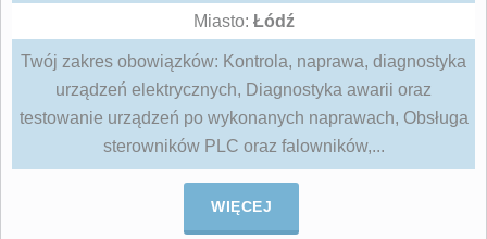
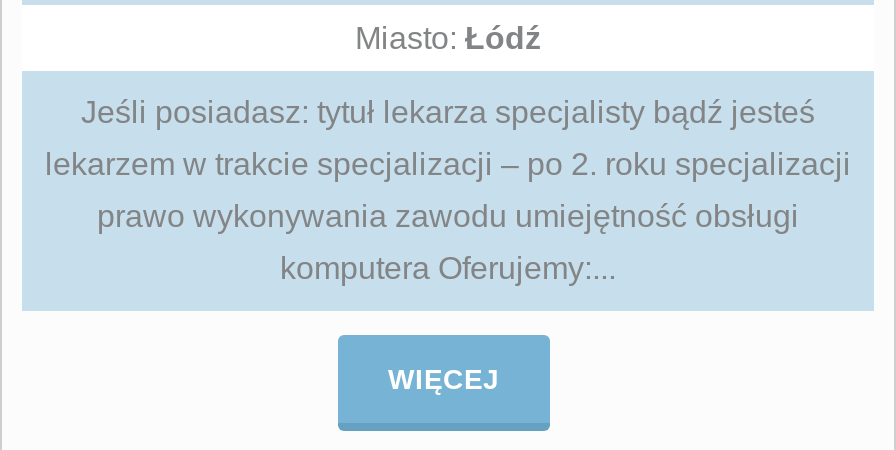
[21,52,466,71] Twój zakres obowiązków: Kontrola, naprawa, diagnostyka -> [81,95,815,129] Jeśli posiadasz: tytuł lekarza specjalisty bądź jesteś
[55,80,432,99] urządzeń elektrycznych, Diagnostyka awarii oraz -> [45,147,851,181] lekarzem w trakcie specjalizacji – po 2. roku specjalizacji
[19,109,468,127] testowanie urządzeń po wykonanych naprawach, Obsługa -> [97,199,799,233] prawo wykonywania zawodu umiejętność obsługi
[103,137,384,155] sterowników PLC oraz falowników,... -> [280,251,616,285] komputera Oferujemy:...

